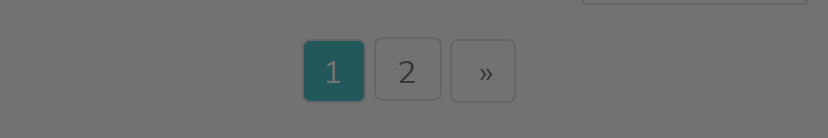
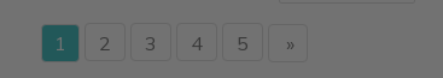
none -> [144,31,248,55] 3 | 4 | 5

